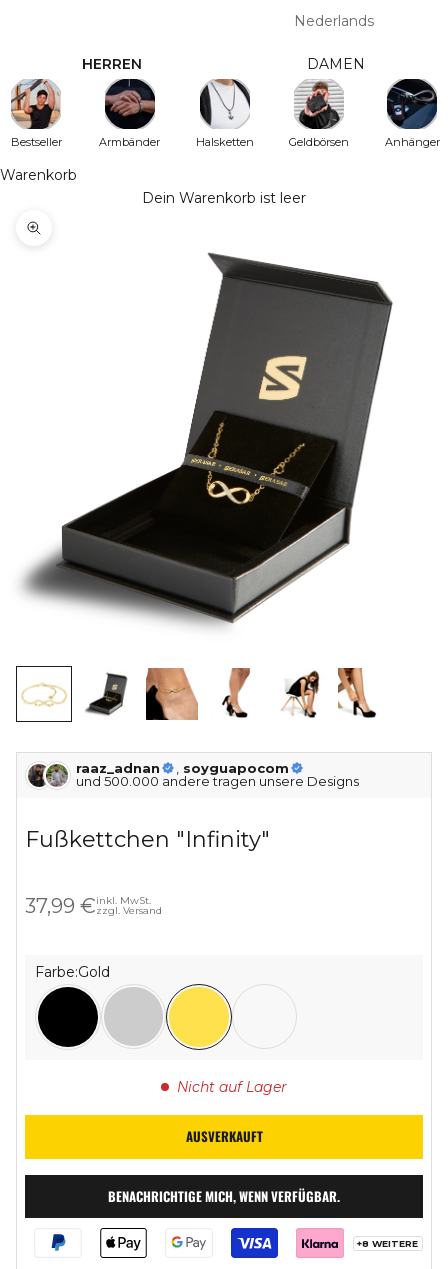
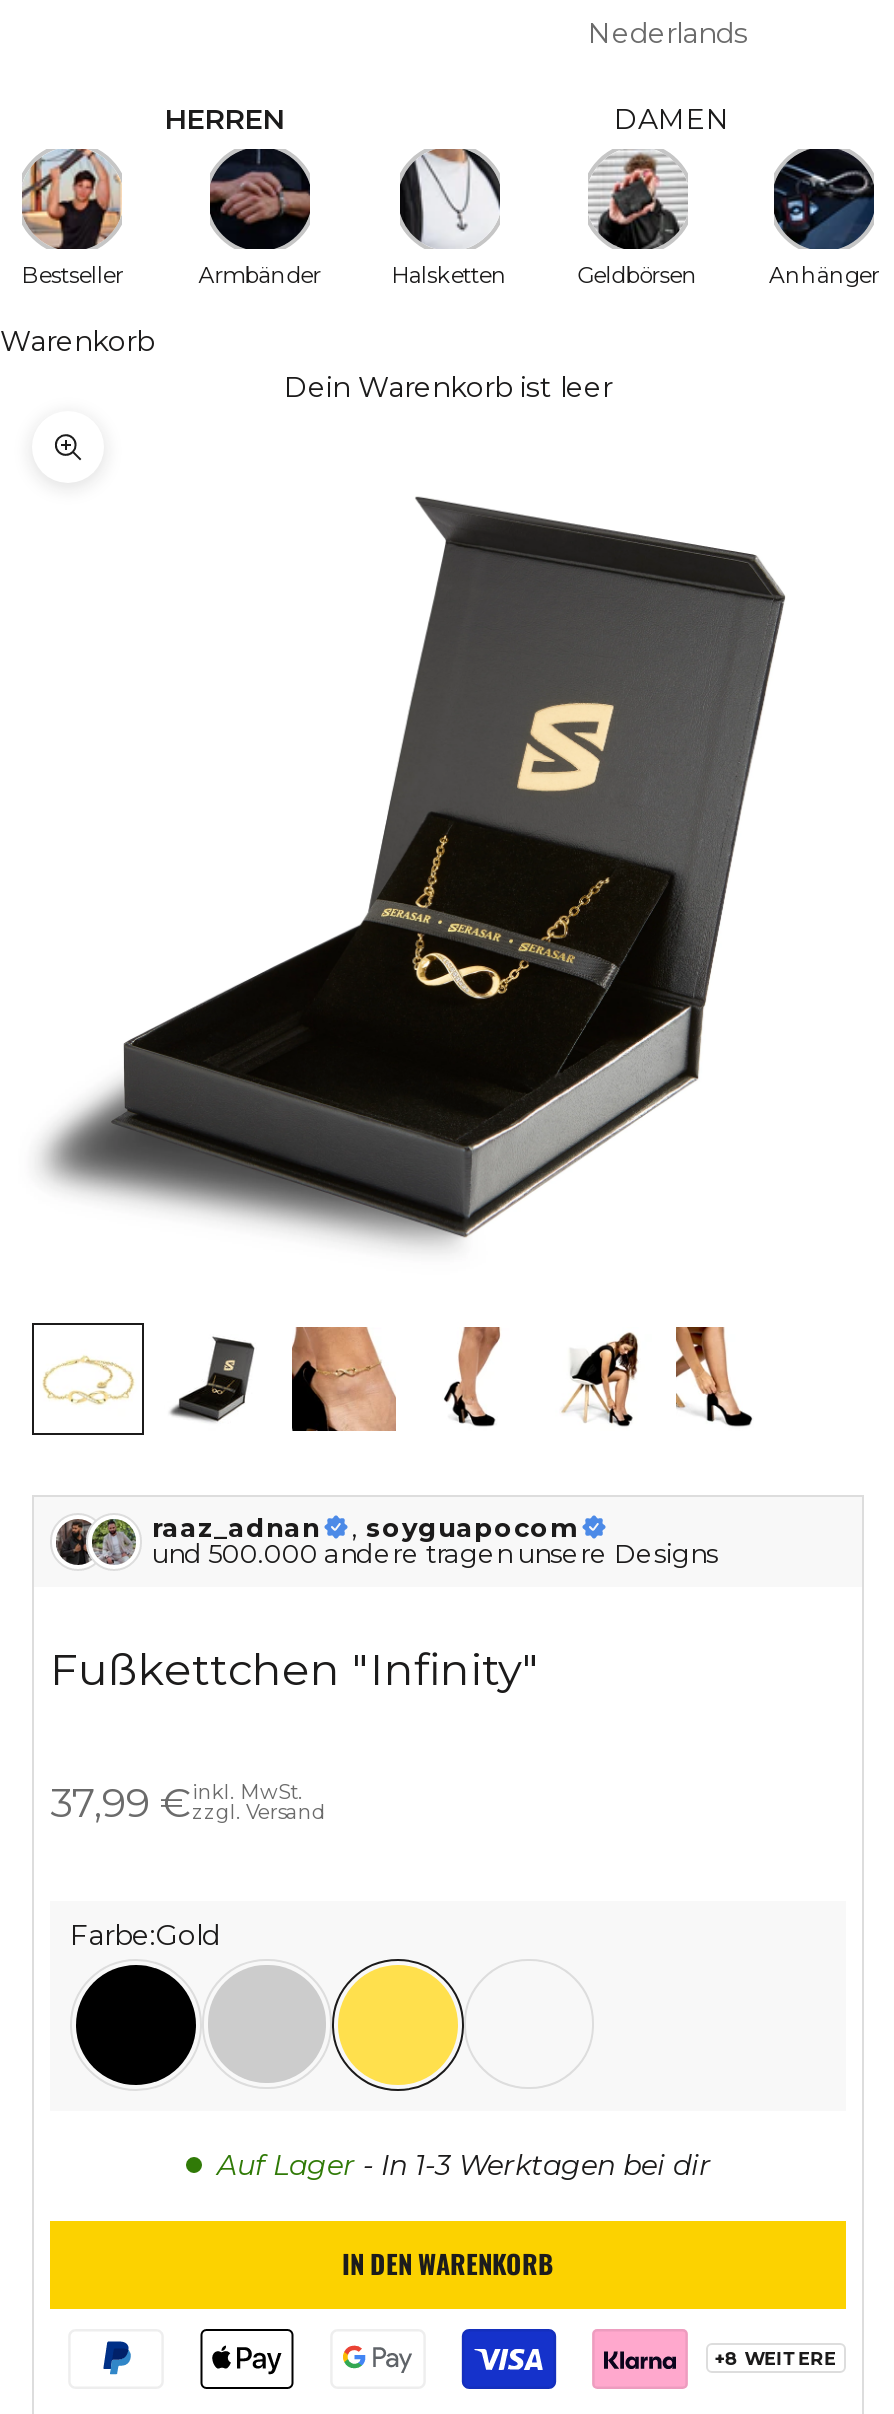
[108,1078,340,1206] Nicht auf Lager | AUSVERKAUFT | BENACHRICHTIGE MICH, WENN VERFÜGBAR. -> [217,2147,711,2284] Auf Lager - In 1-3 Werktagen bei dir | IN DEN WARENKORB

